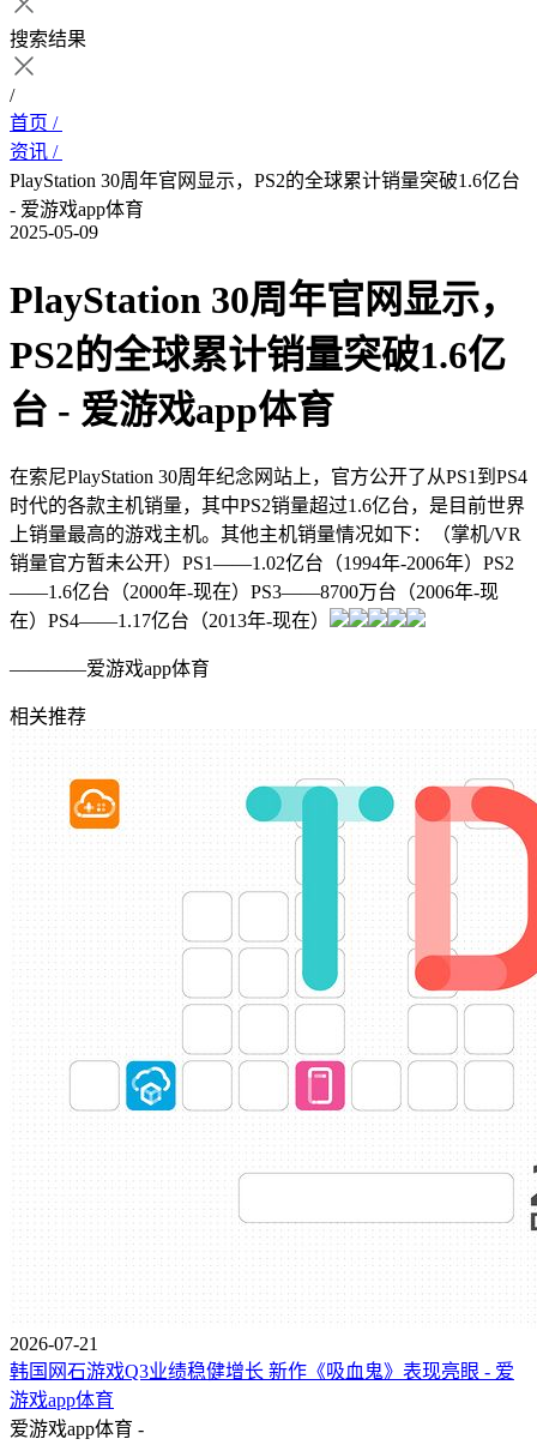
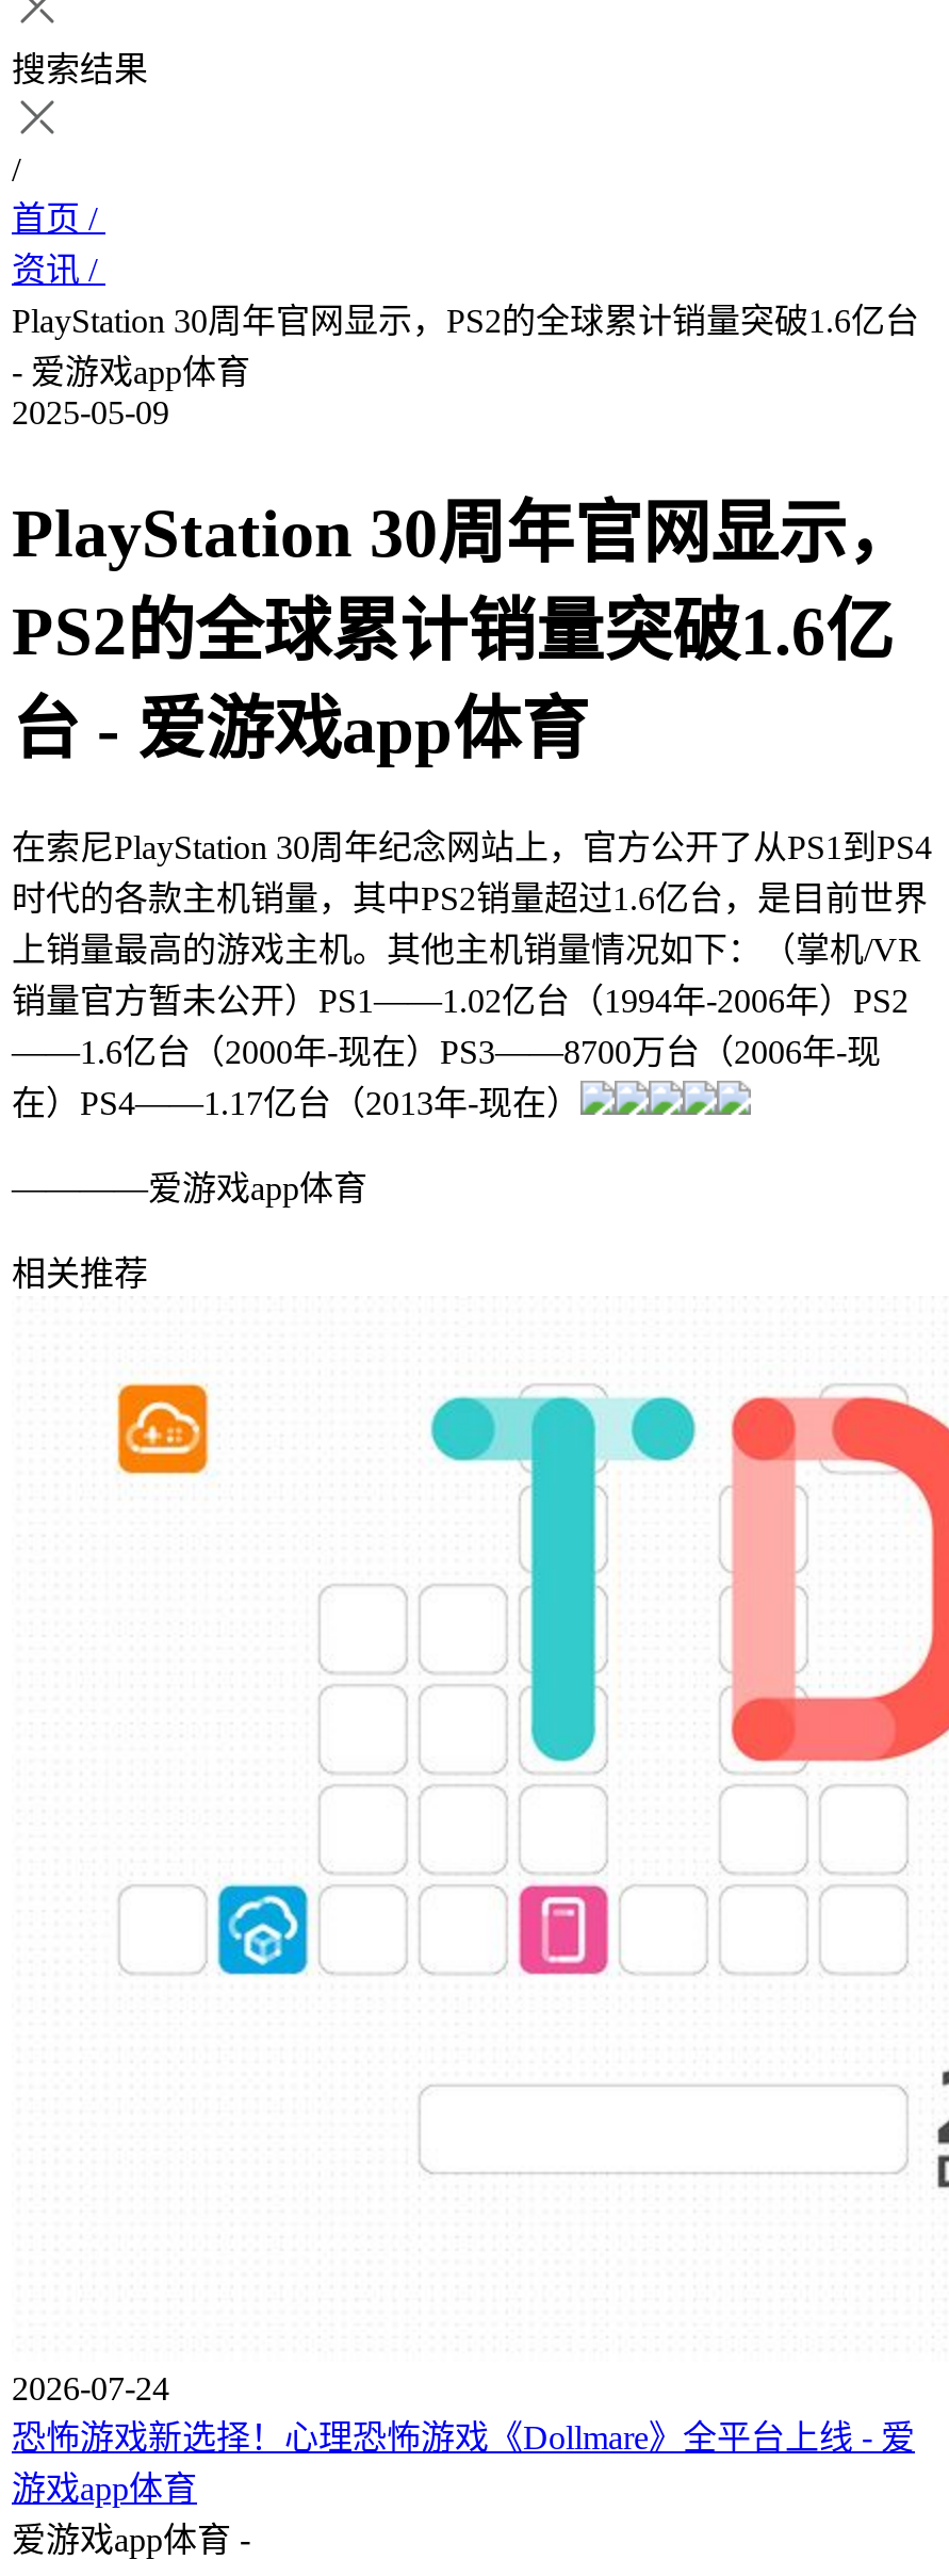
[10,1333,514,1381] 2026-07-21 | 韩国网石游戏Q3业绩稳健增长 新作《吸血鬼》表现亮眼 - 爱 -> [12,2370,915,2455] 2026-07-24 | 恐怖游戏新选择！心理恐怖游戏《Dollmare》全平台上线 - 爱

